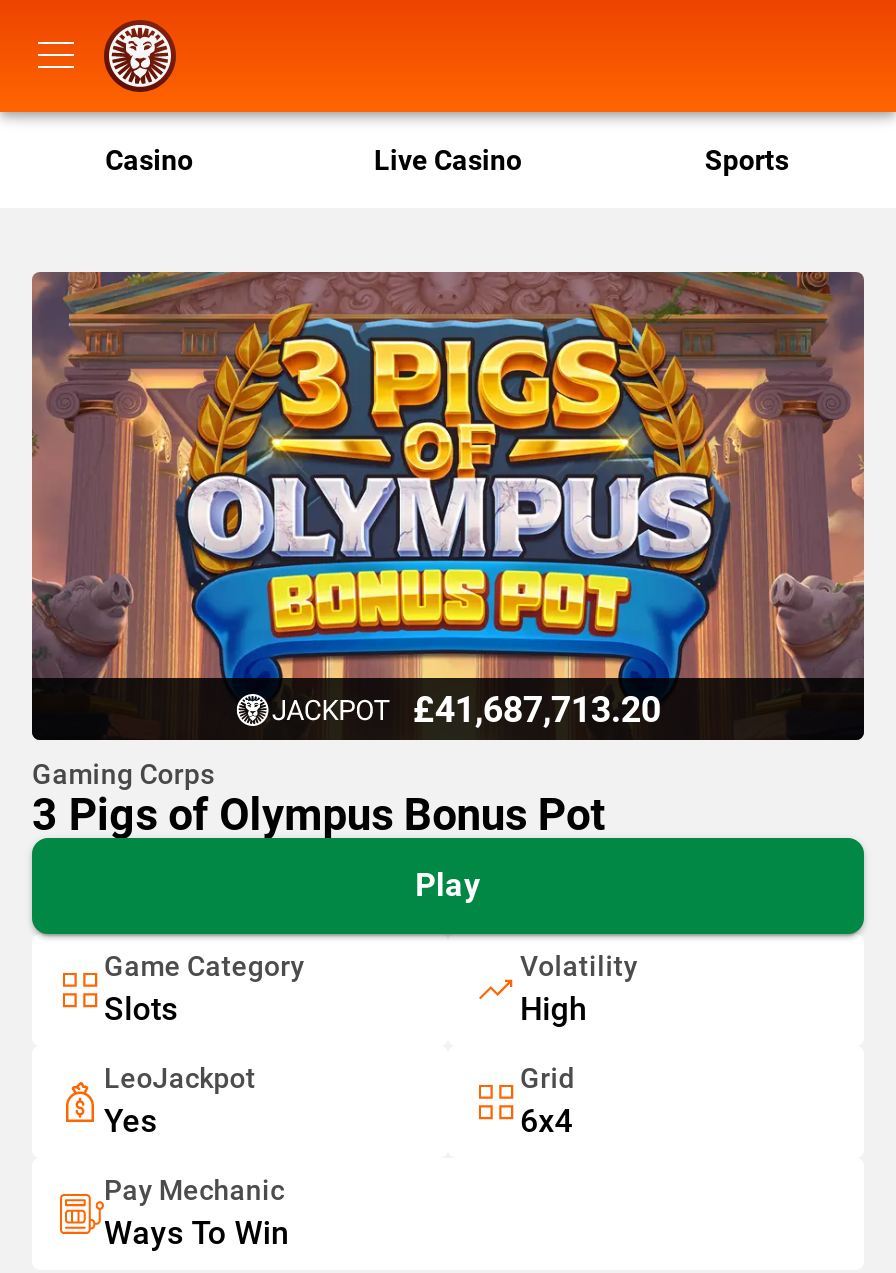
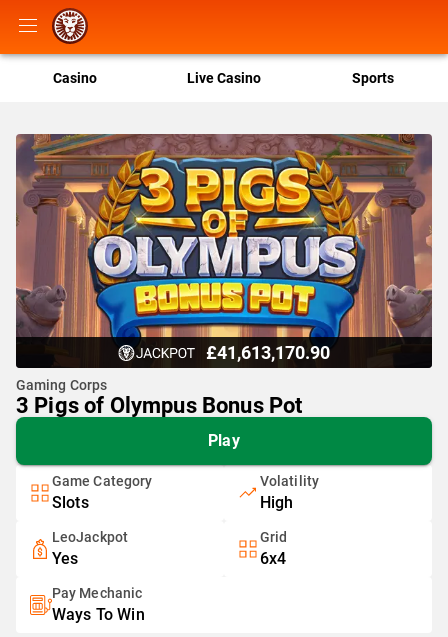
[413,688,661,730] £41,687,713.20 -> [206,342,330,363] £41,613,170.90

